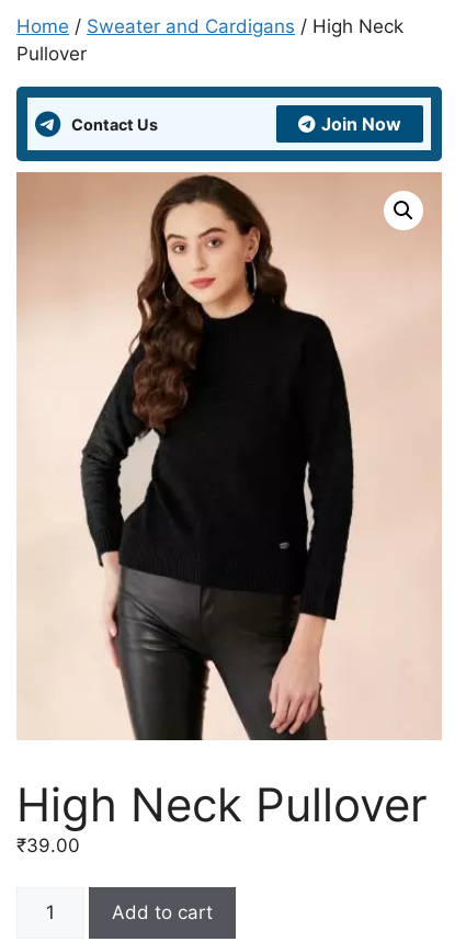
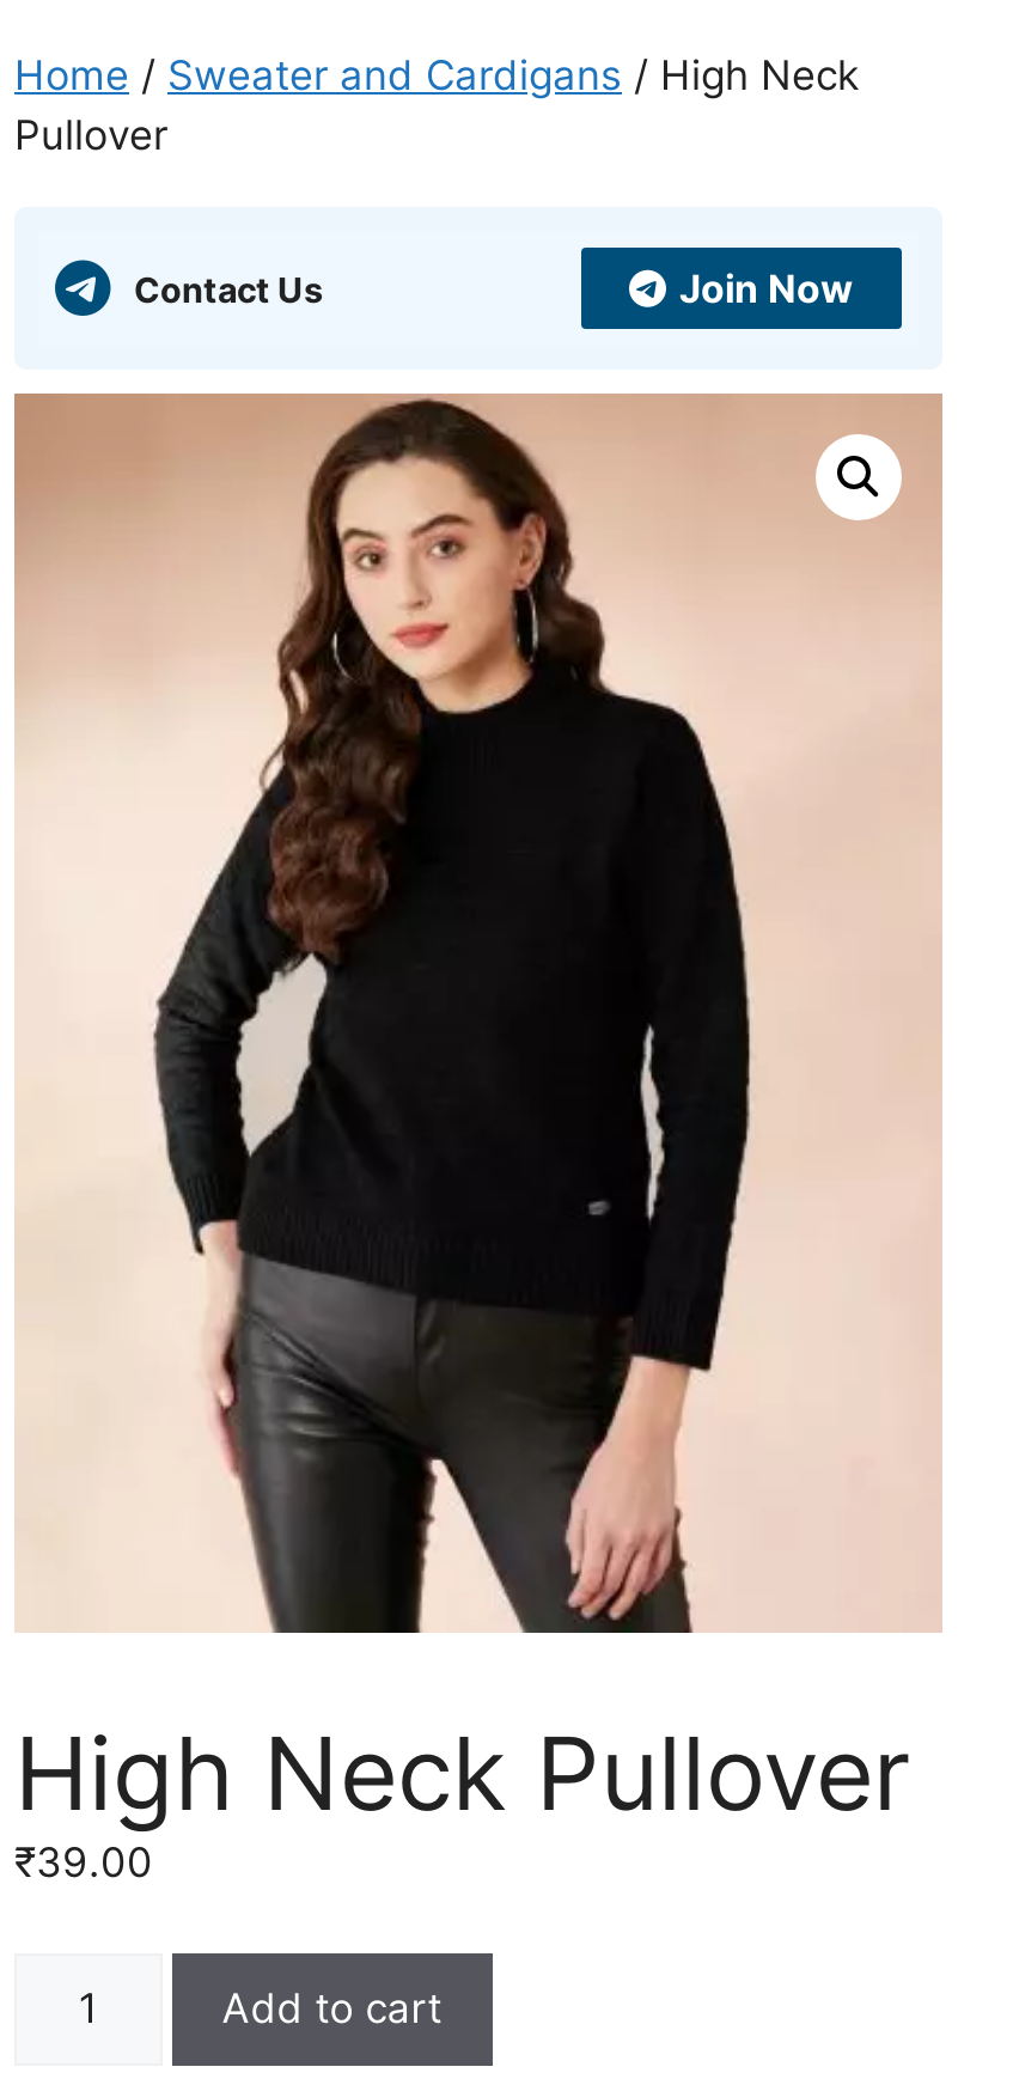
[15,86,443,162] [image] -> [14,207,942,370] [image]

